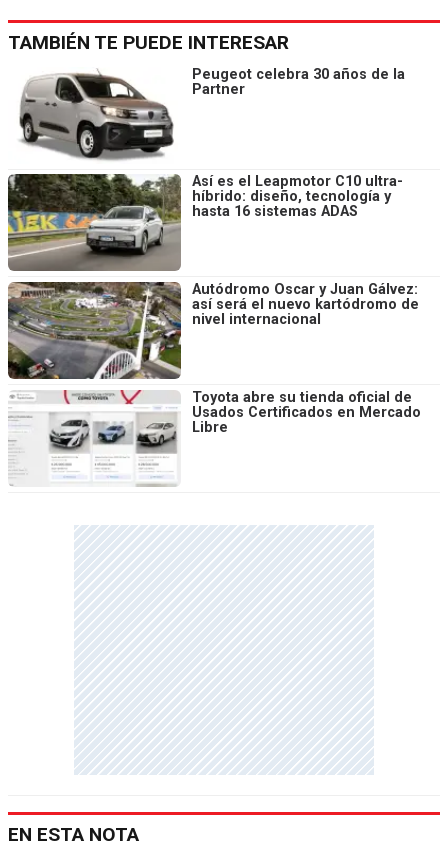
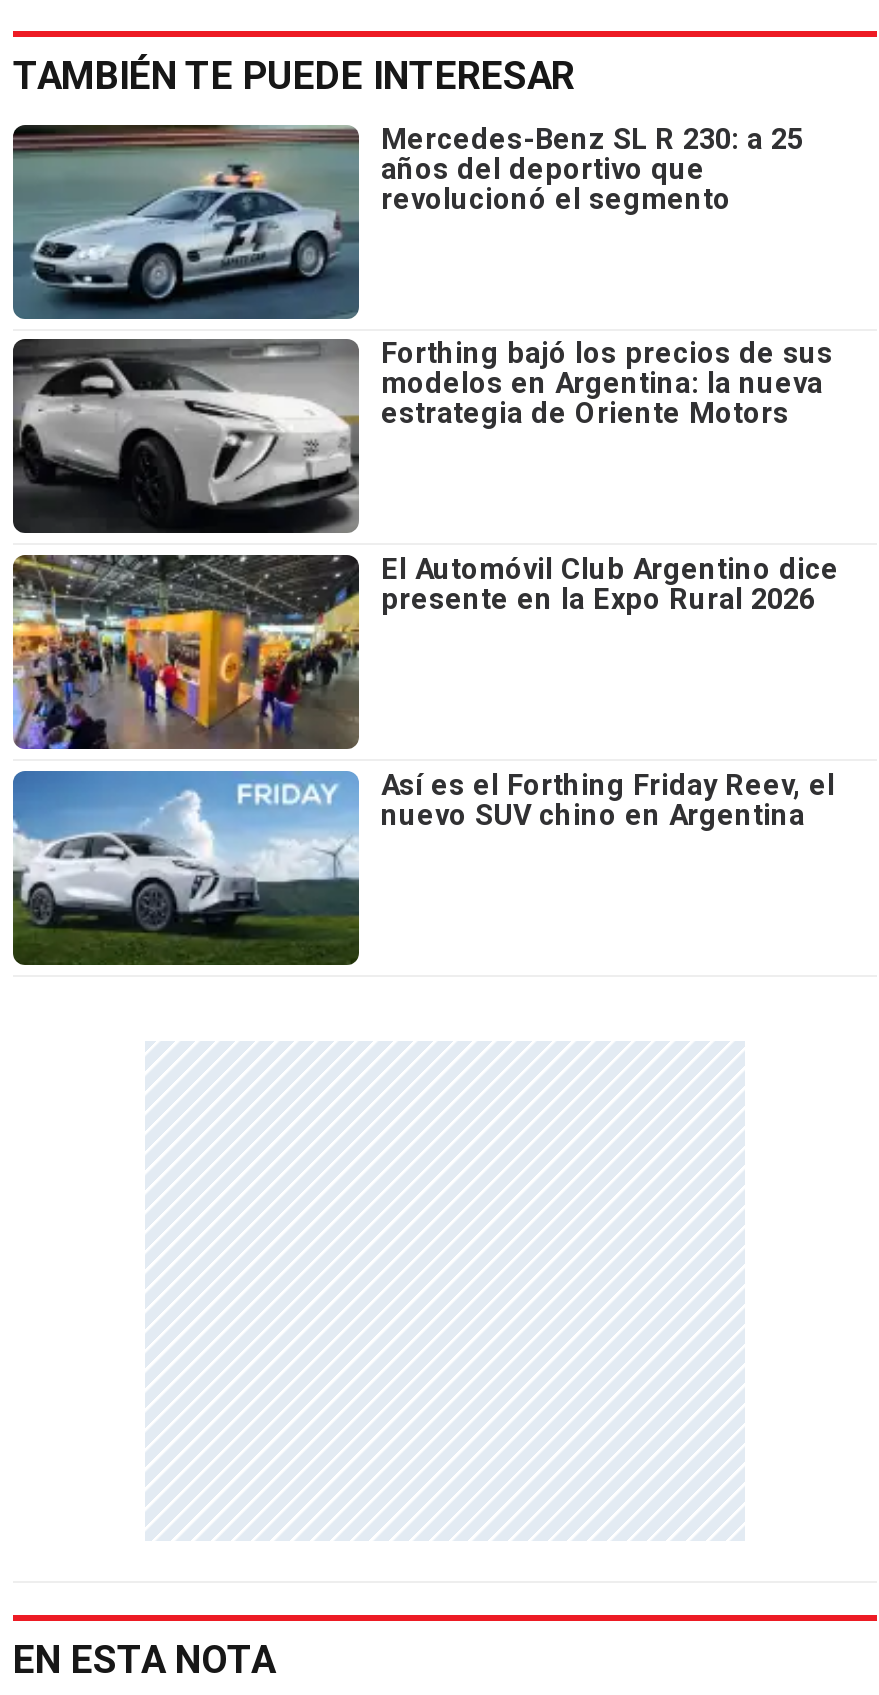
[8,65,405,164] [image] | Peugeot celebra 30 años de la | Partner -> [11,122,803,321] [image] | Mercedes-Benz SL R 230: a 25 | años del deportivo que | revolucionó el segmento
[7,173,403,272] [image] | Así es el Leapmotor C10 ultra- | híbrido: diseño, tecnología y | hasta 16 sistemas ADAS -> [11,337,833,535] [image] | Forthing bajó los precios de sus | modelos en Argentina: la nueva | estrategia de Oriente Motors
[7,281,419,380] [image] | Autódromo Oscar y Juan Gálvez: | así será el nuevo kartódromo de | nivel internacional -> [11,553,839,751] [image] | El Automóvil Club Argentino dice | presente en la Expo Rural 2026
[8,389,421,487] [image] | Toyota abre su tienda oficial de | Usados Certificados en Mercado | Libre -> [11,769,835,967] [image] | Así es el Forthing Friday Reev, el | nuevo SUV chino en Argentina

